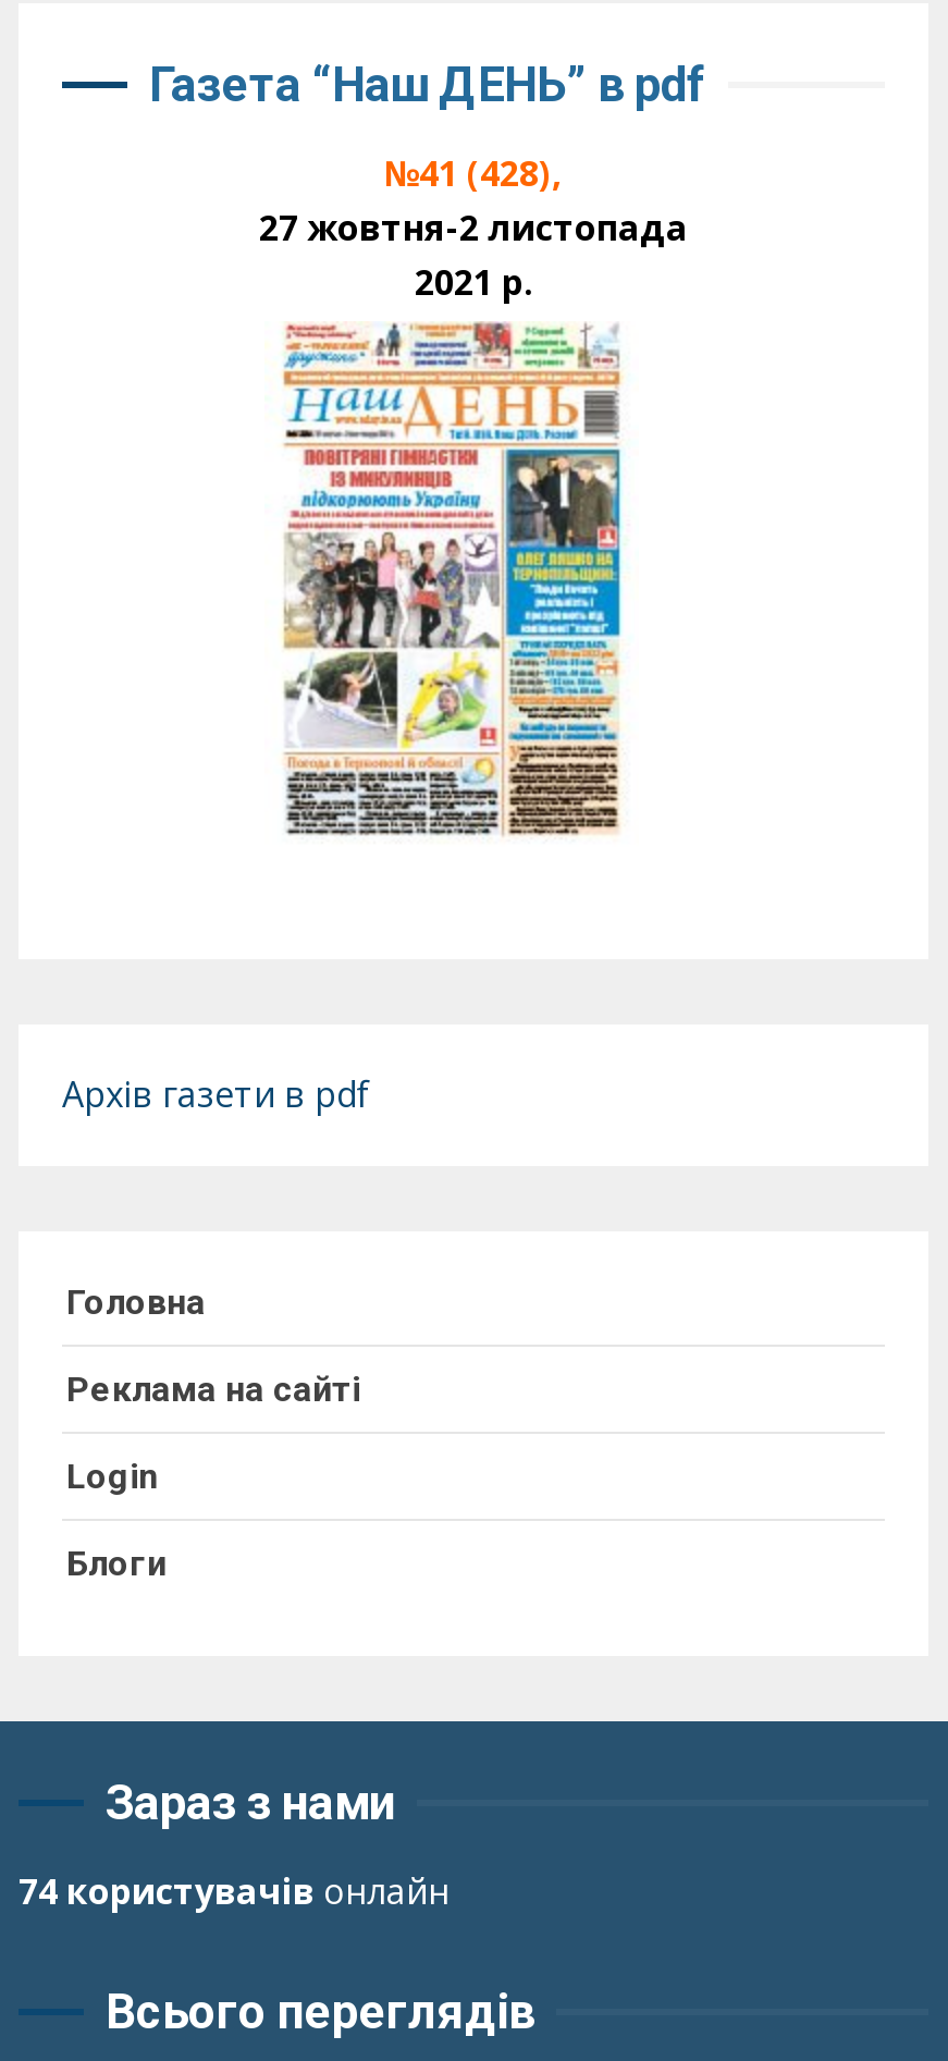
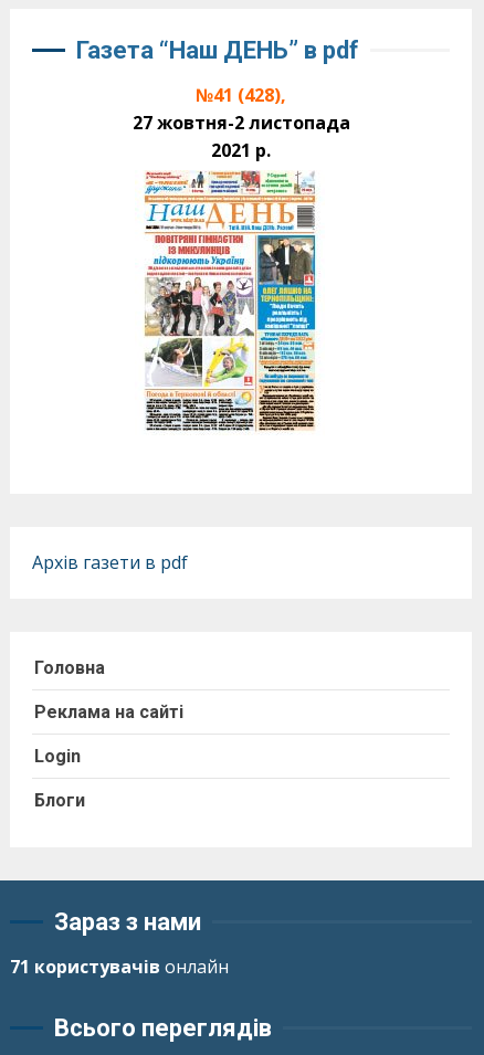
[19,1867,450,1914] 74 користувачів онлайн -> [10,954,229,978] 71 користувачів онлайн

